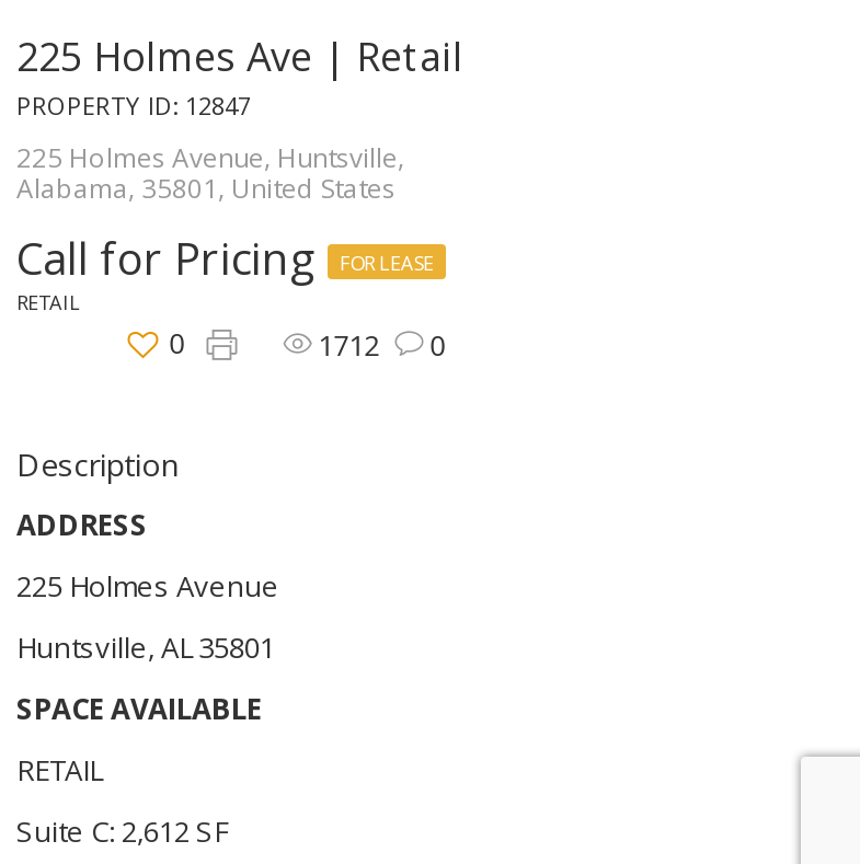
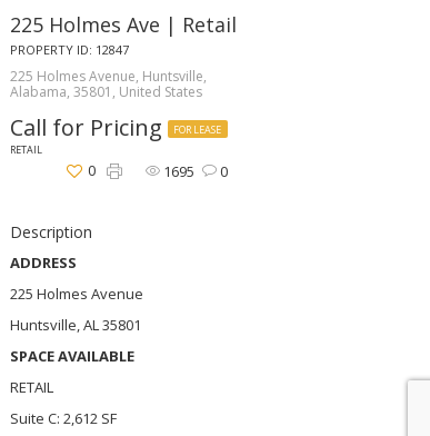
[312,325,445,365] 1712 0 -> [160,161,228,181] 1695 0

